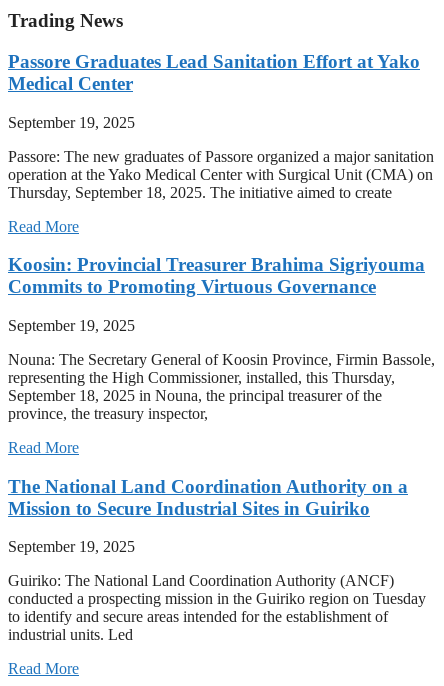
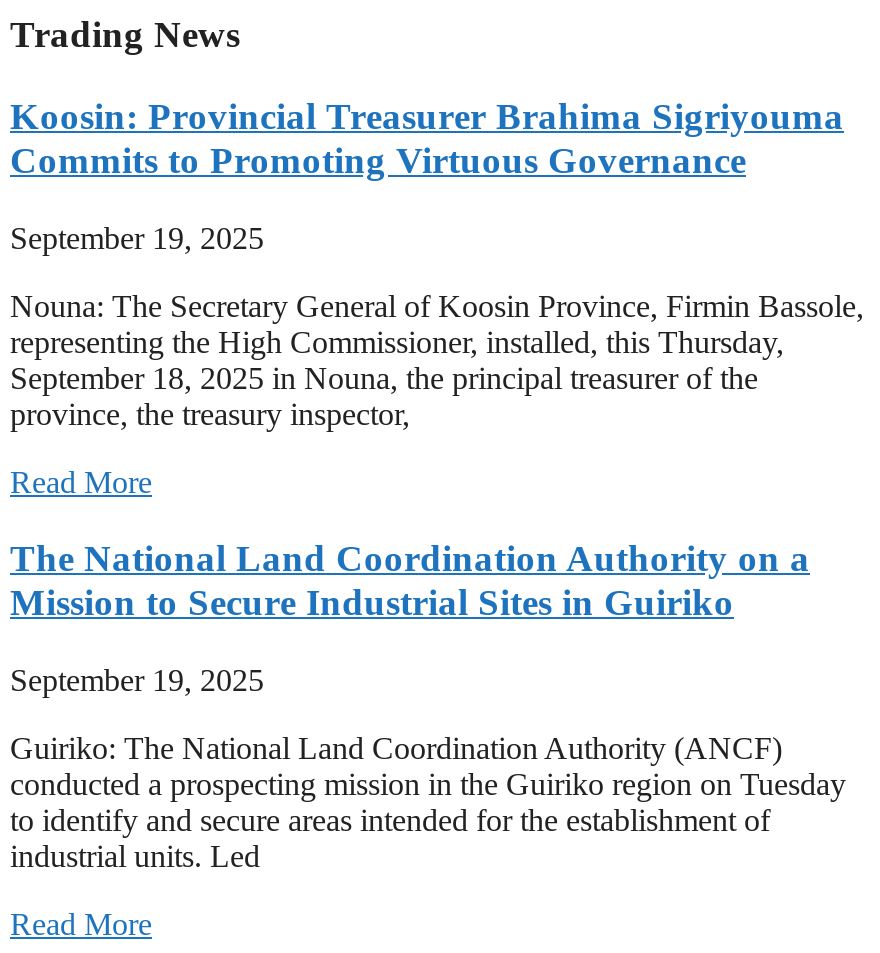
[8,51,434,235] Passore Graduates Lead Sanitation Effort at Yako | Medical Center | September 19, 2025 | Passore: The new graduates of Passore organized a major sanitation | operation at the Yako Medical Center with Surgical Unit (CMA) on | Thursday, September 18, 2025. The initiative aimed to create | Read More -> none

